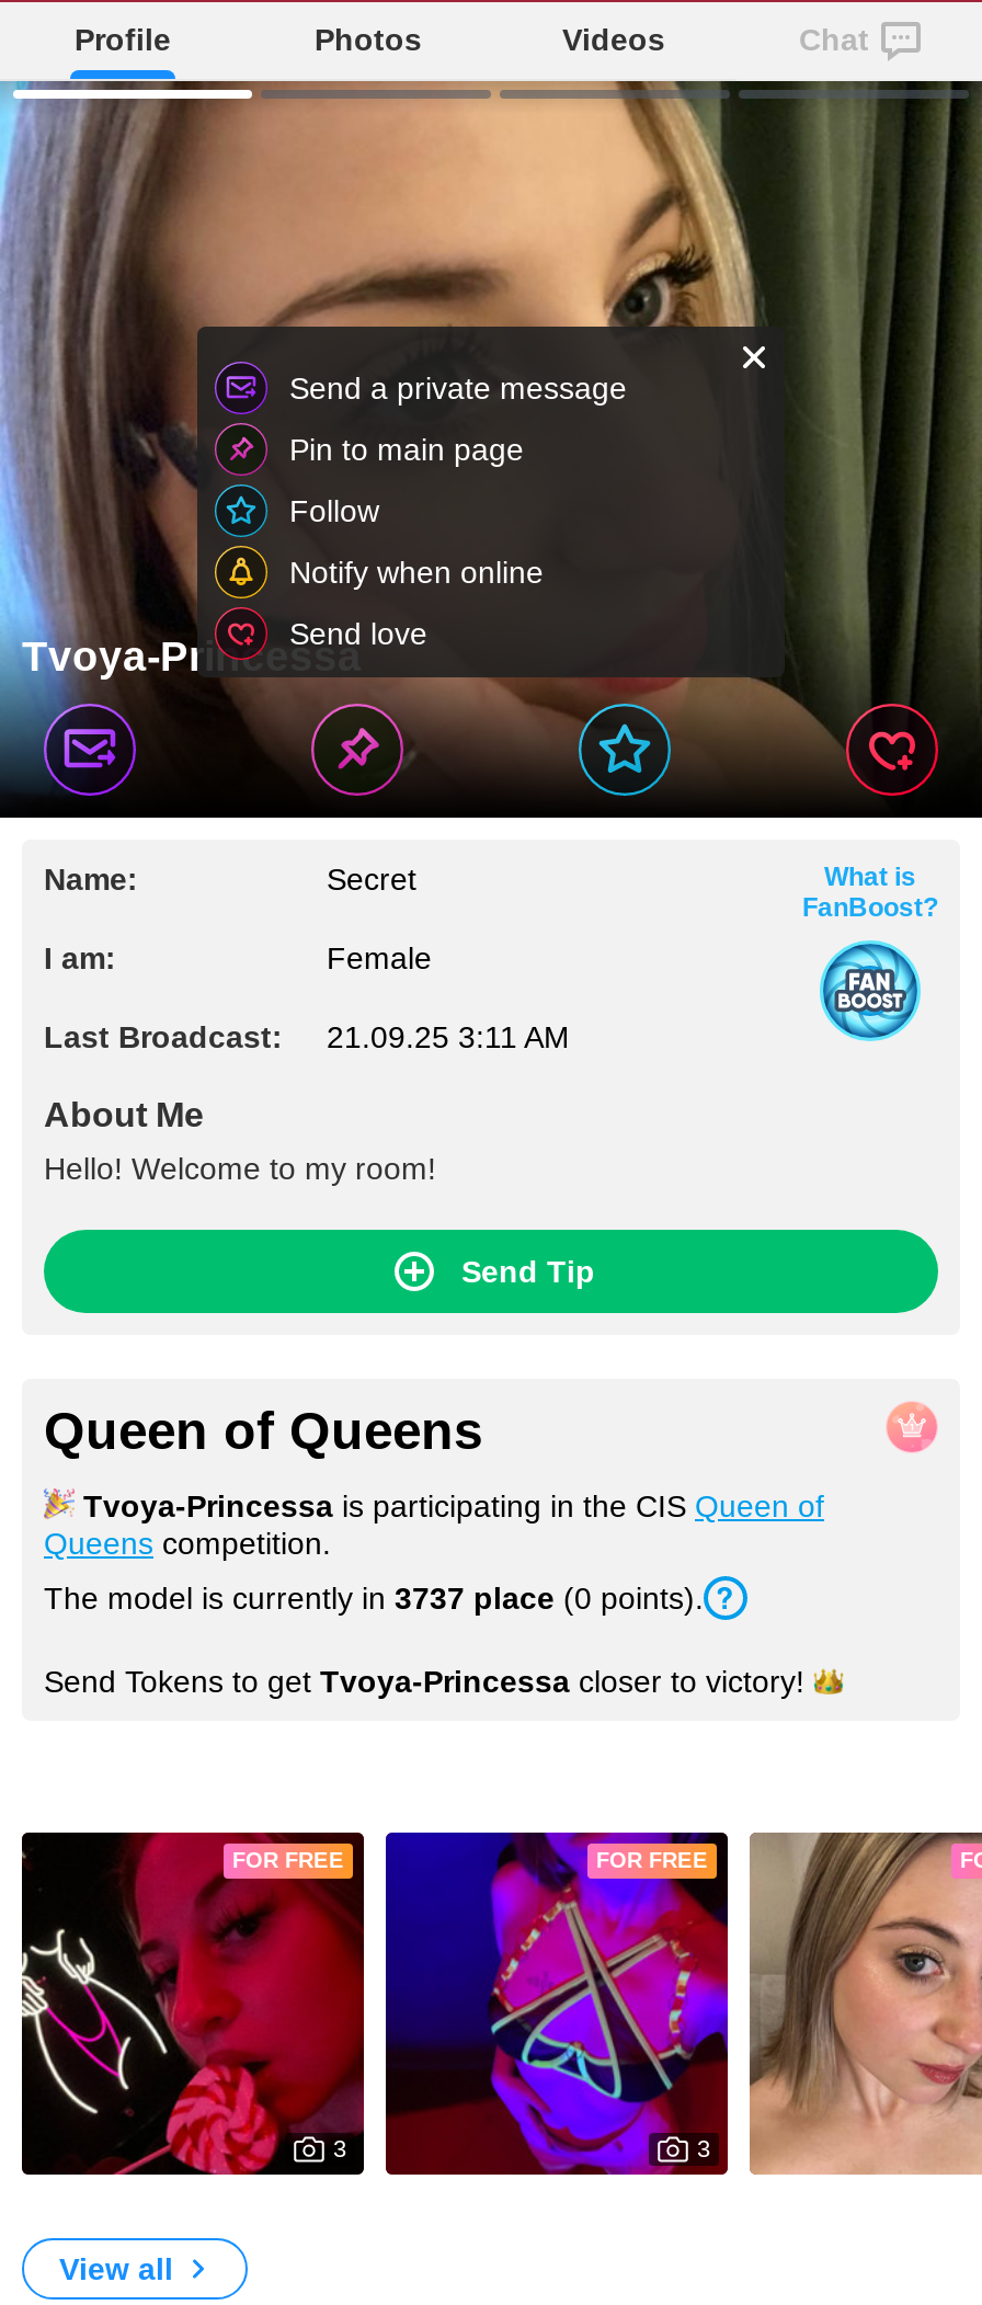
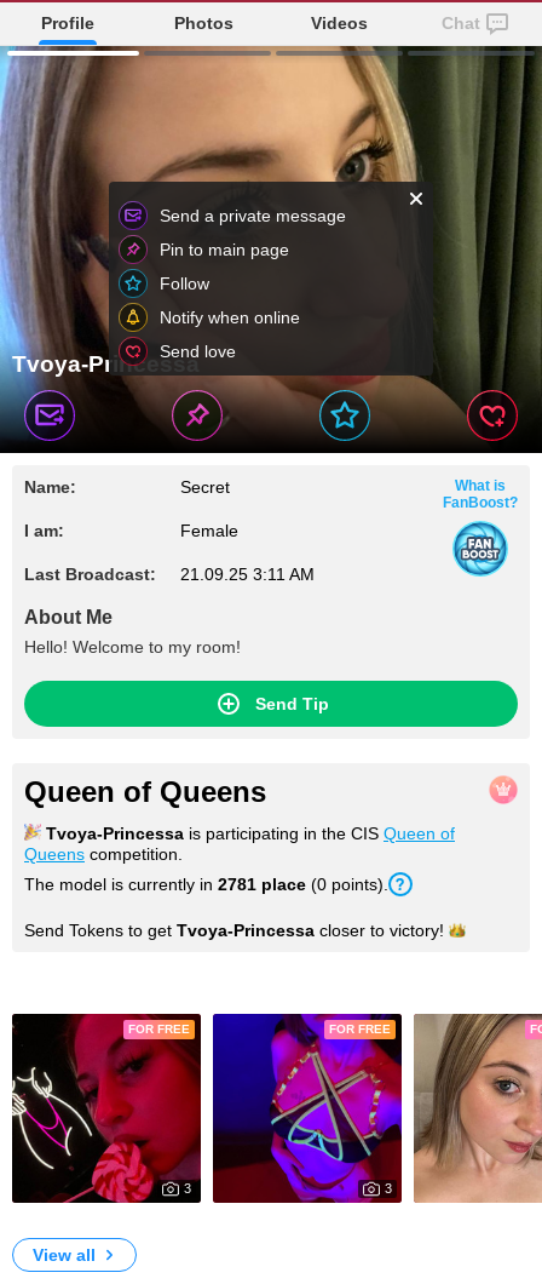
[44,1581,704,1616] The model is currently in 3737 place (0 points). -> [24,875,388,894] The model is currently in 2781 place (0 points).

